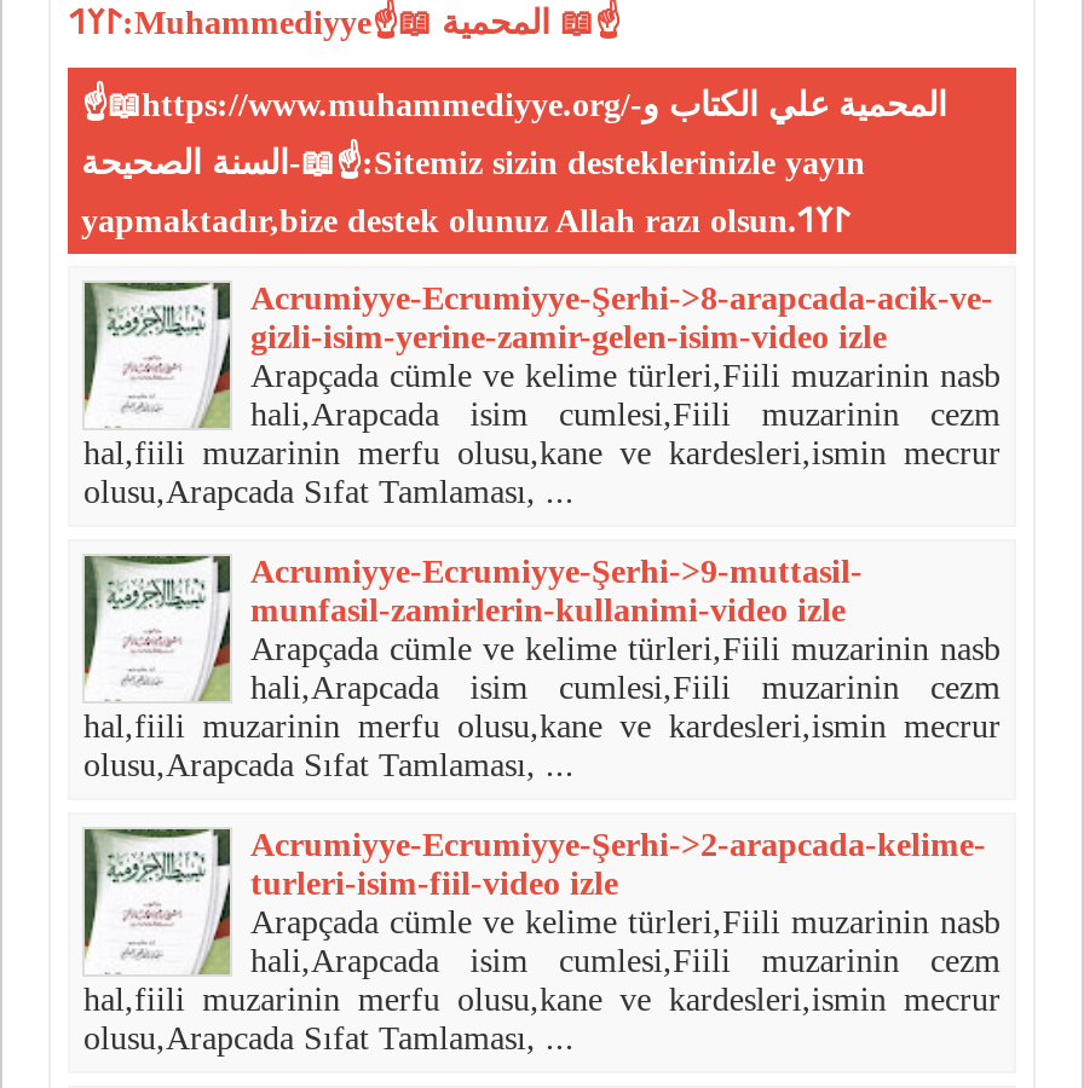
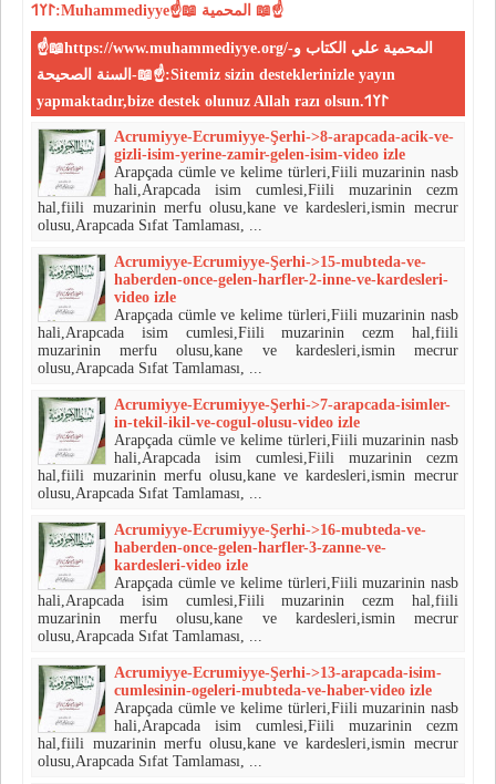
[250,554,863,629] Acrumiyye-Ecrumiyye-Şerhi->9-muttasil- | munfasil-zamirlerin-kullanimi-video izle -> [38,254,458,431] Acrumiyye-Ecrumiyye-Şerhi->15-mubteda-ve- | haberden-once-gelen-harfler-2-inne-ve-kardesleri- | video izle | Arapçada cümle ve kelime türleri,Fiili muzarinin nasb | hali,Arapcada isim cumlesi,Fiili muzarinin cezm hal,fiili | muzarinin merfu olusu,kane ve kardesleri,ismin mecrur | olusu,Arapcada Sıfat Tamlaması, ... | Acrumiyye-Ecrumiyye-Şerhi->7-arapcada-isimler- | in-tekil-ikil-ve-cogul-olusu-video izle
[250,827,986,902] Acrumiyye-Ecrumiyye-Şerhi->2-arapcada-kelime- | turleri-isim-fiil-video izle -> [38,522,458,699] Acrumiyye-Ecrumiyye-Şerhi->16-mubteda-ve- | haberden-once-gelen-harfler-3-zanne-ve- | kardesleri-video izle | Arapçada cümle ve kelime türleri,Fiili muzarinin nasb | hali,Arapcada isim cumlesi,Fiili muzarinin cezm hal,fiili | muzarinin merfu olusu,kane ve kardesleri,ismin mecrur | olusu,Arapcada Sıfat Tamlaması, ... | Acrumiyye-Ecrumiyye-Şerhi->13-arapcada-isim- | cumlesinin-ogeleri-mubteda-ve-haber-video izle

